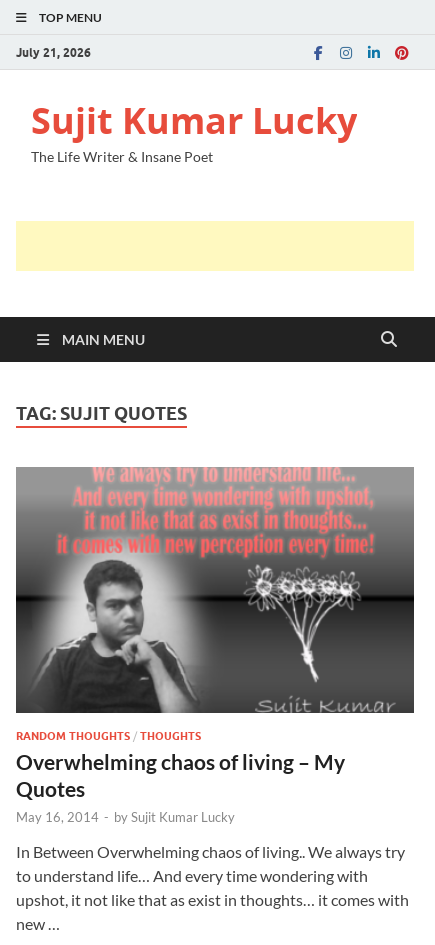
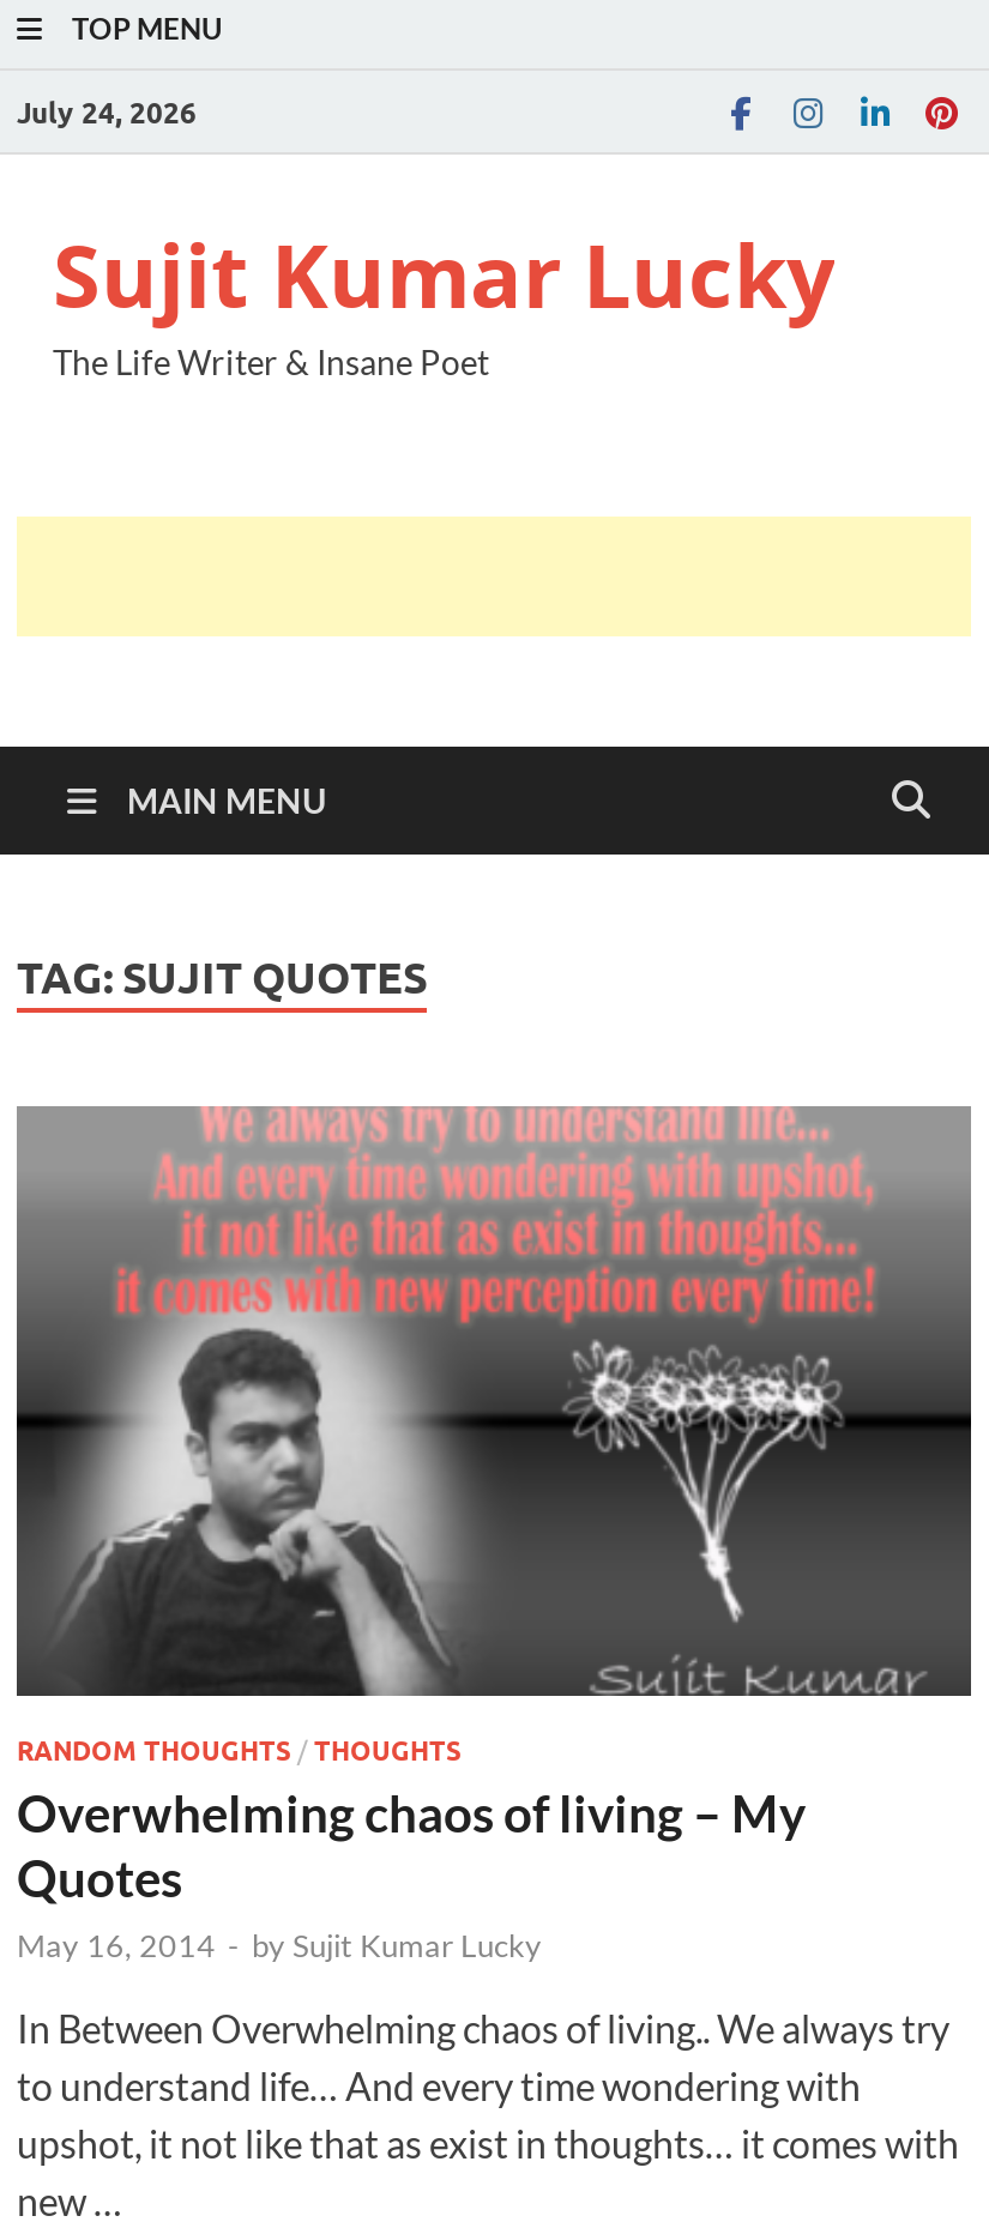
[16,44,91,59] July 21, 2026 -> [17,93,197,129] July 24, 2026

